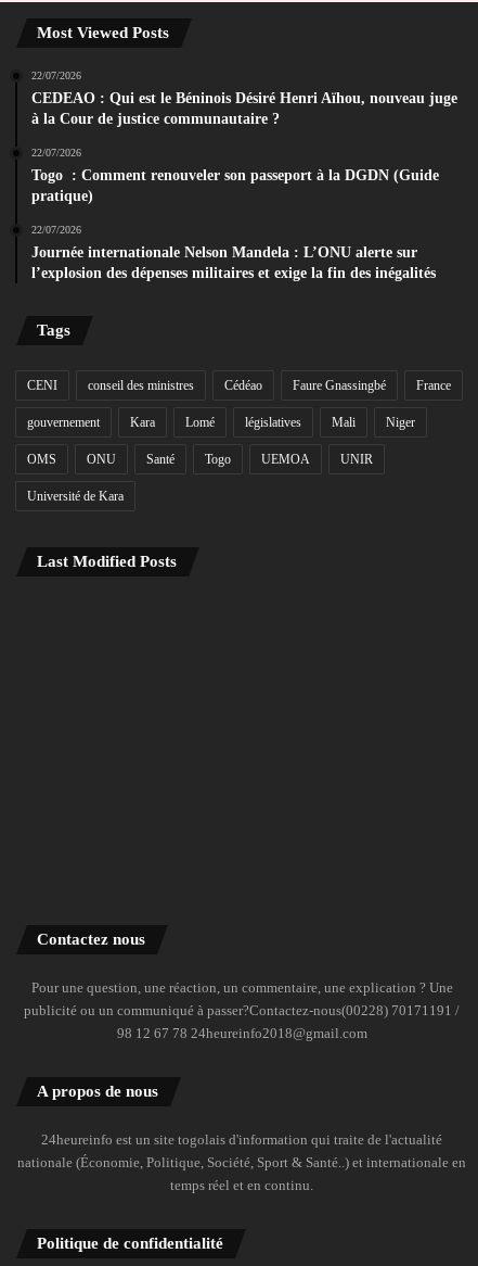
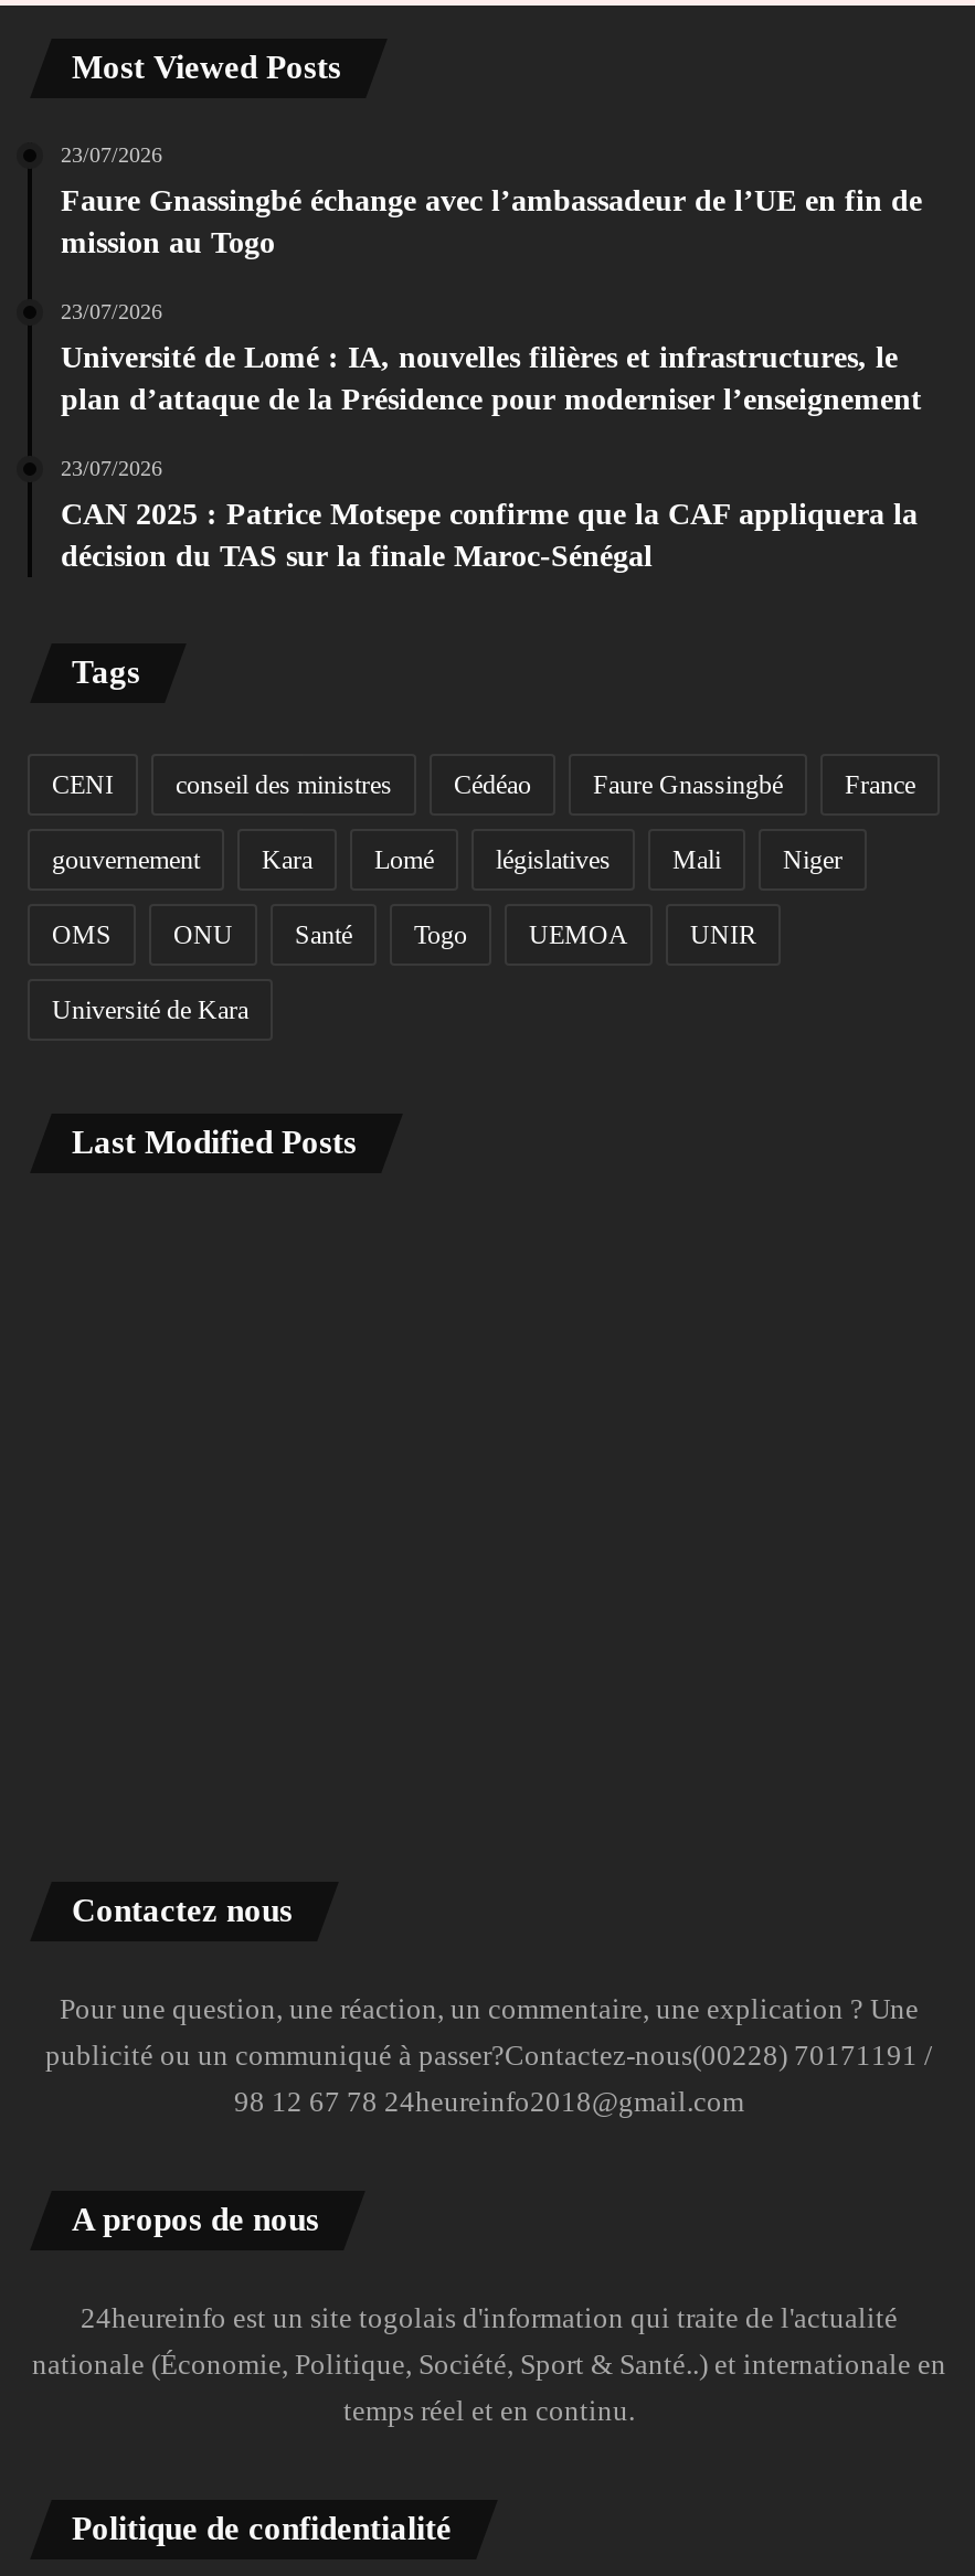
[31,70,81,82] 22/07/2026 -> [61,143,162,167] 23/07/2026
[31,90,457,127] CEDEAO : Qui est le Béninois Désiré Henri Aïhou, nouveau juge | à la Cour de justice communautaire ? -> [61,185,922,260] Faure Gnassingbé échange avec l’ambassadeur de l’UE en fin de | mission au Togo
[31,147,81,159] 22/07/2026 -> [61,300,162,324] 23/07/2026
[31,167,439,204] Togo : Comment renouveler son passeport à la DGDN (Guide | pratique) -> [61,341,922,417] Université de Lomé : IA, nouvelles filières et infrastructures, le | plan d’attaque de la Présidence pour moderniser l’enseignement
[31,224,81,236] 22/07/2026 -> [61,456,162,481] 23/07/2026
[31,245,436,281] Journée internationale Nelson Mandela : L’ONU alerte sur | l’explosion des dépenses militaires et exige la fin des inégalités -> [61,498,918,573] CAN 2025 : Patrice Motsepe confirme que la CAF appliquera la | décision du TAS sur la finale Maroc-Sénégal

